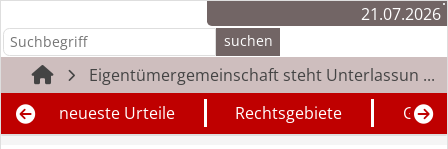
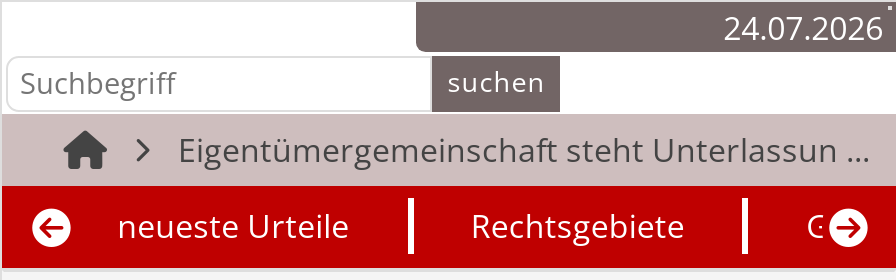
[361,3,441,25] 21.07.2026 -> [723,5,883,49] 24.07.2026

